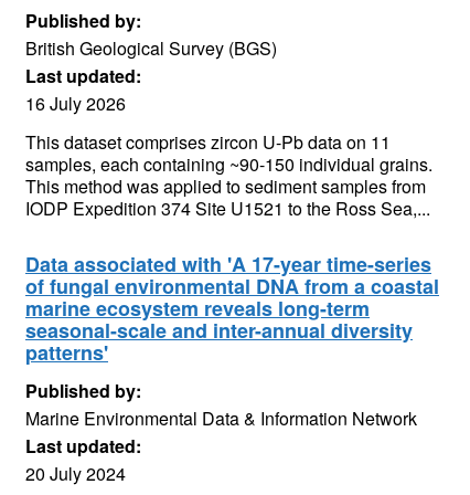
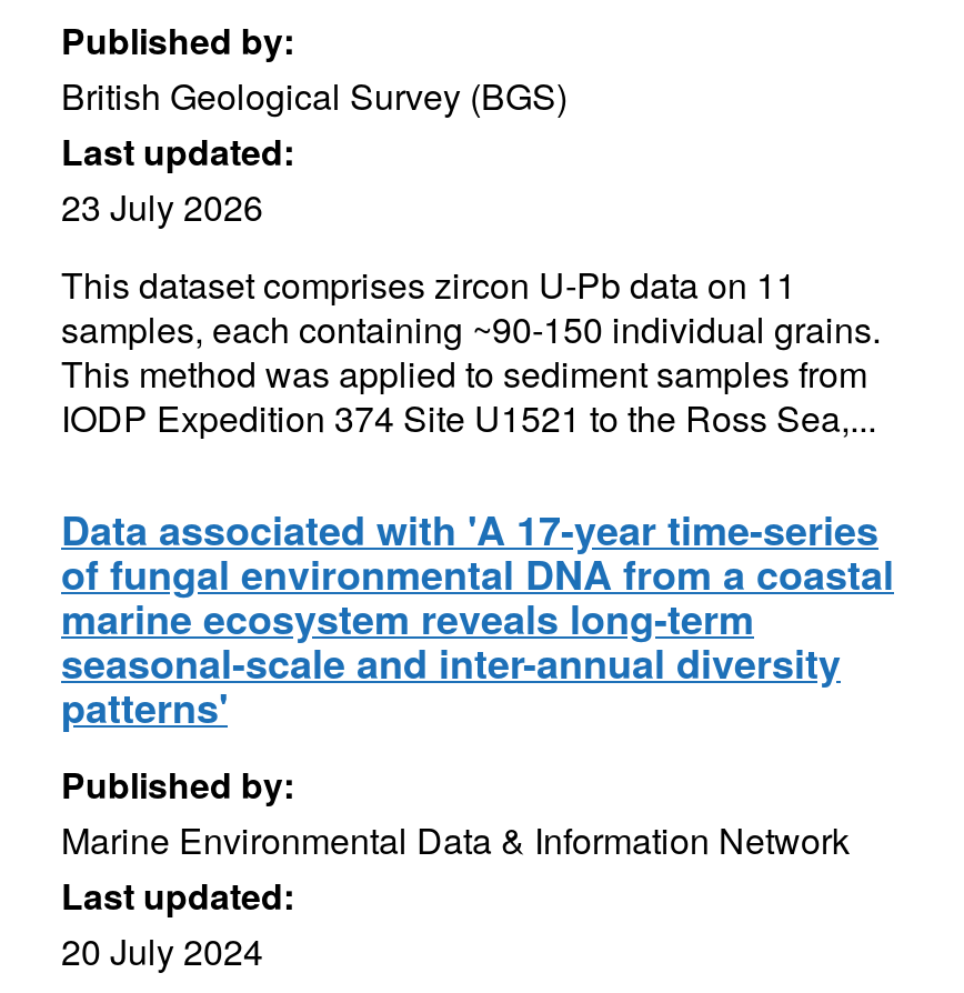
[25,91,126,116] 16 July 2026 -> [61,181,263,232] 23 July 2026

